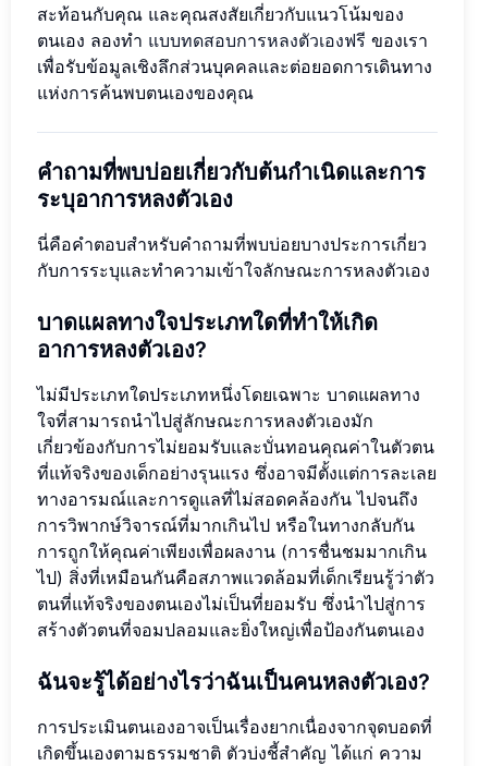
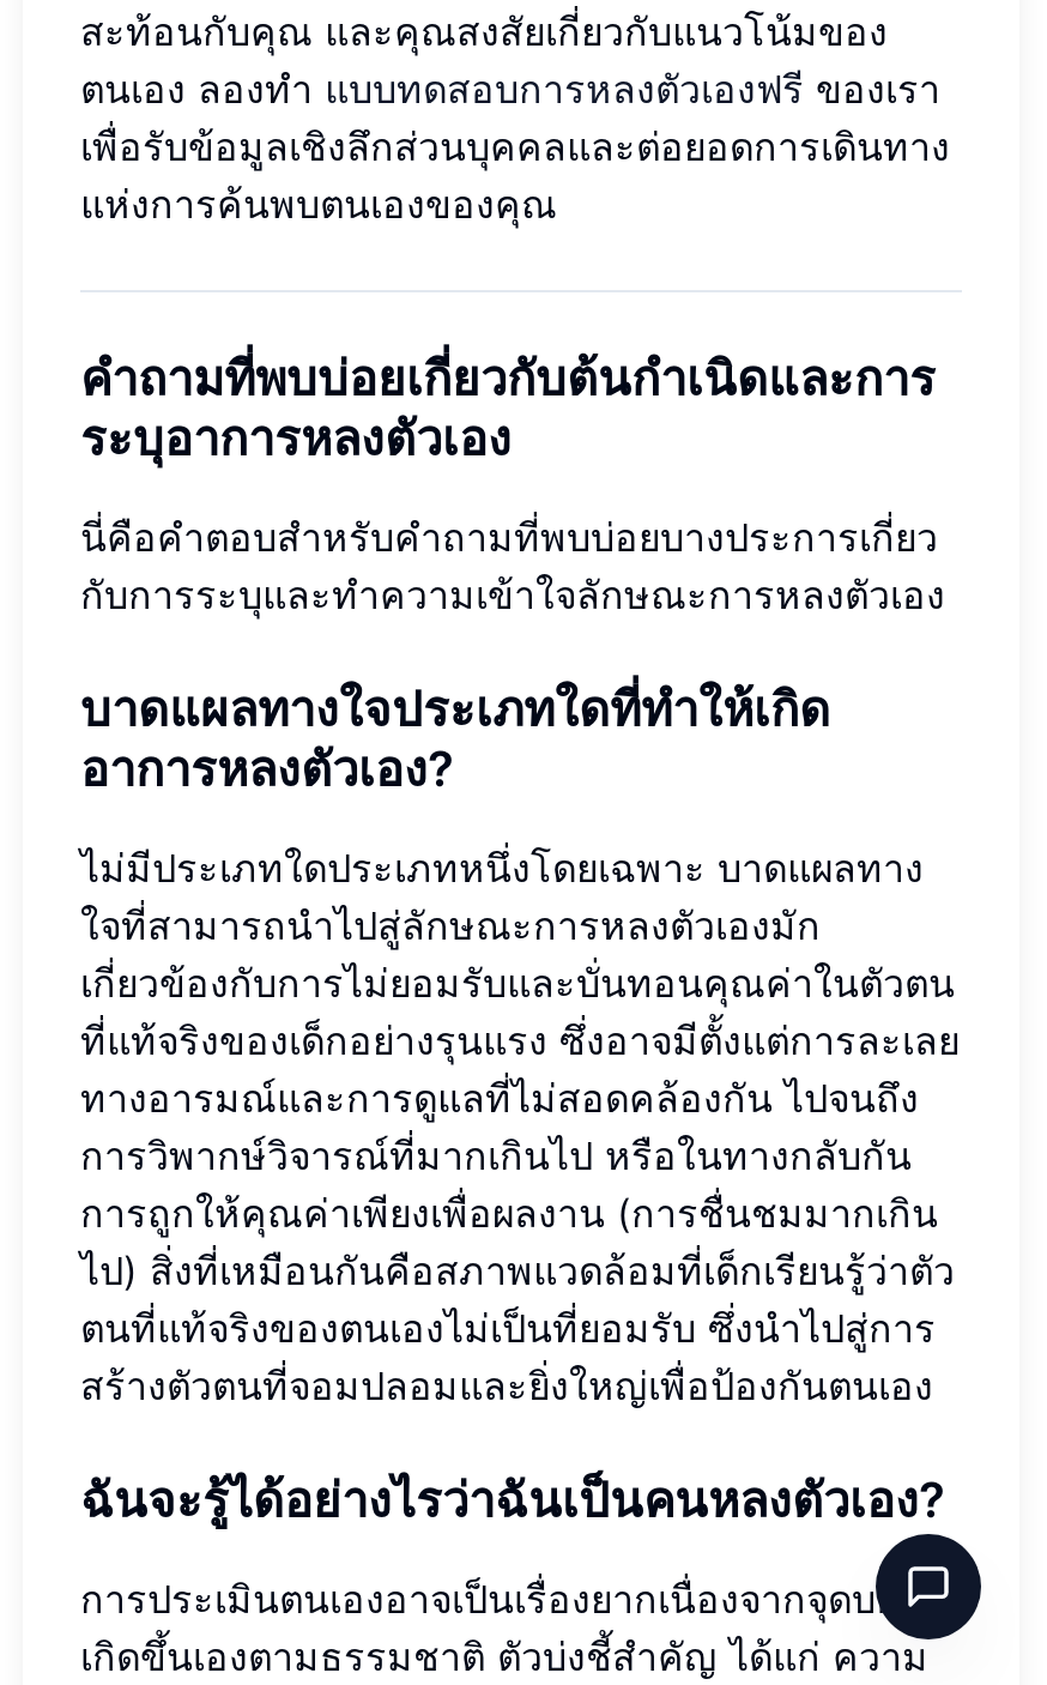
[401,697,446,745] [image] -> [876,1534,984,1642] [image]

